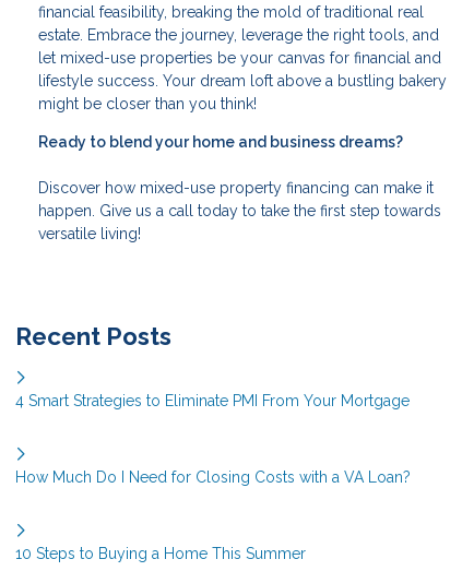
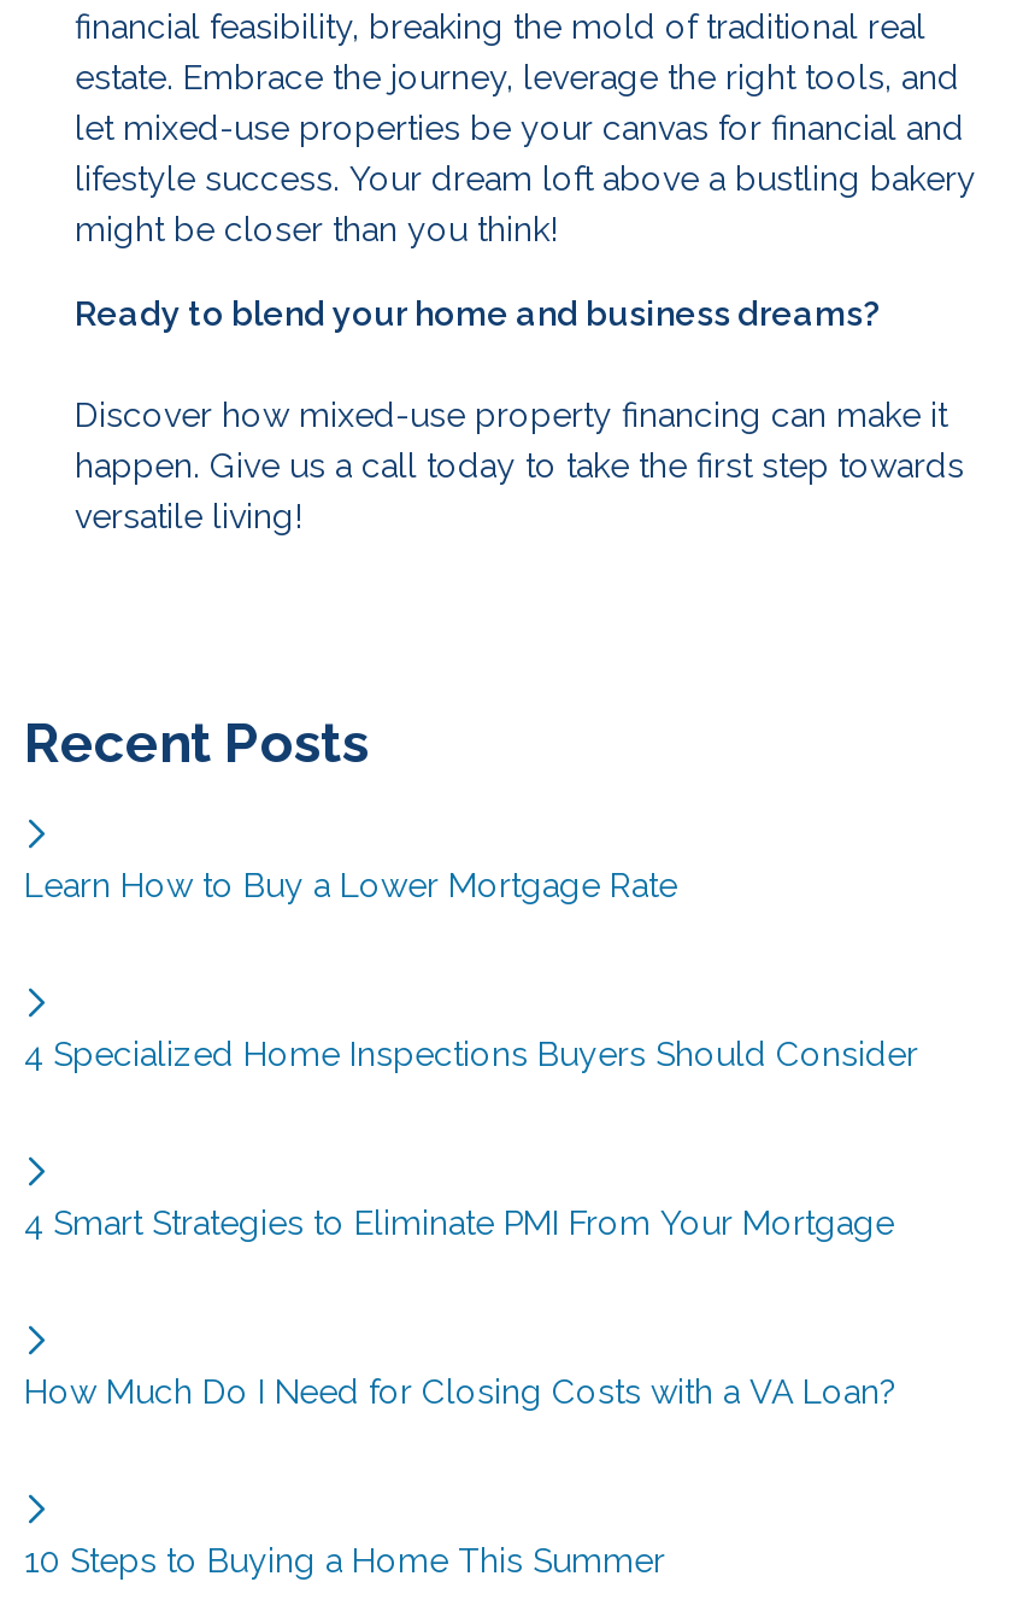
none -> [24,865,677,903] Learn How to Buy a Lower Mortgage Rate
none -> [24,1034,918,1072] 4 Specialized Home Inspections Buyers Should Consider

